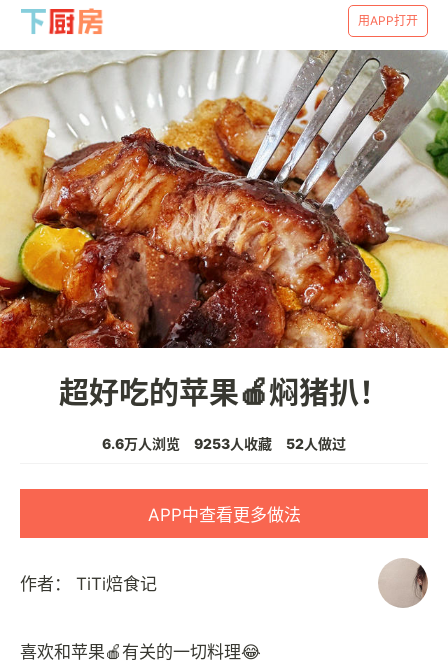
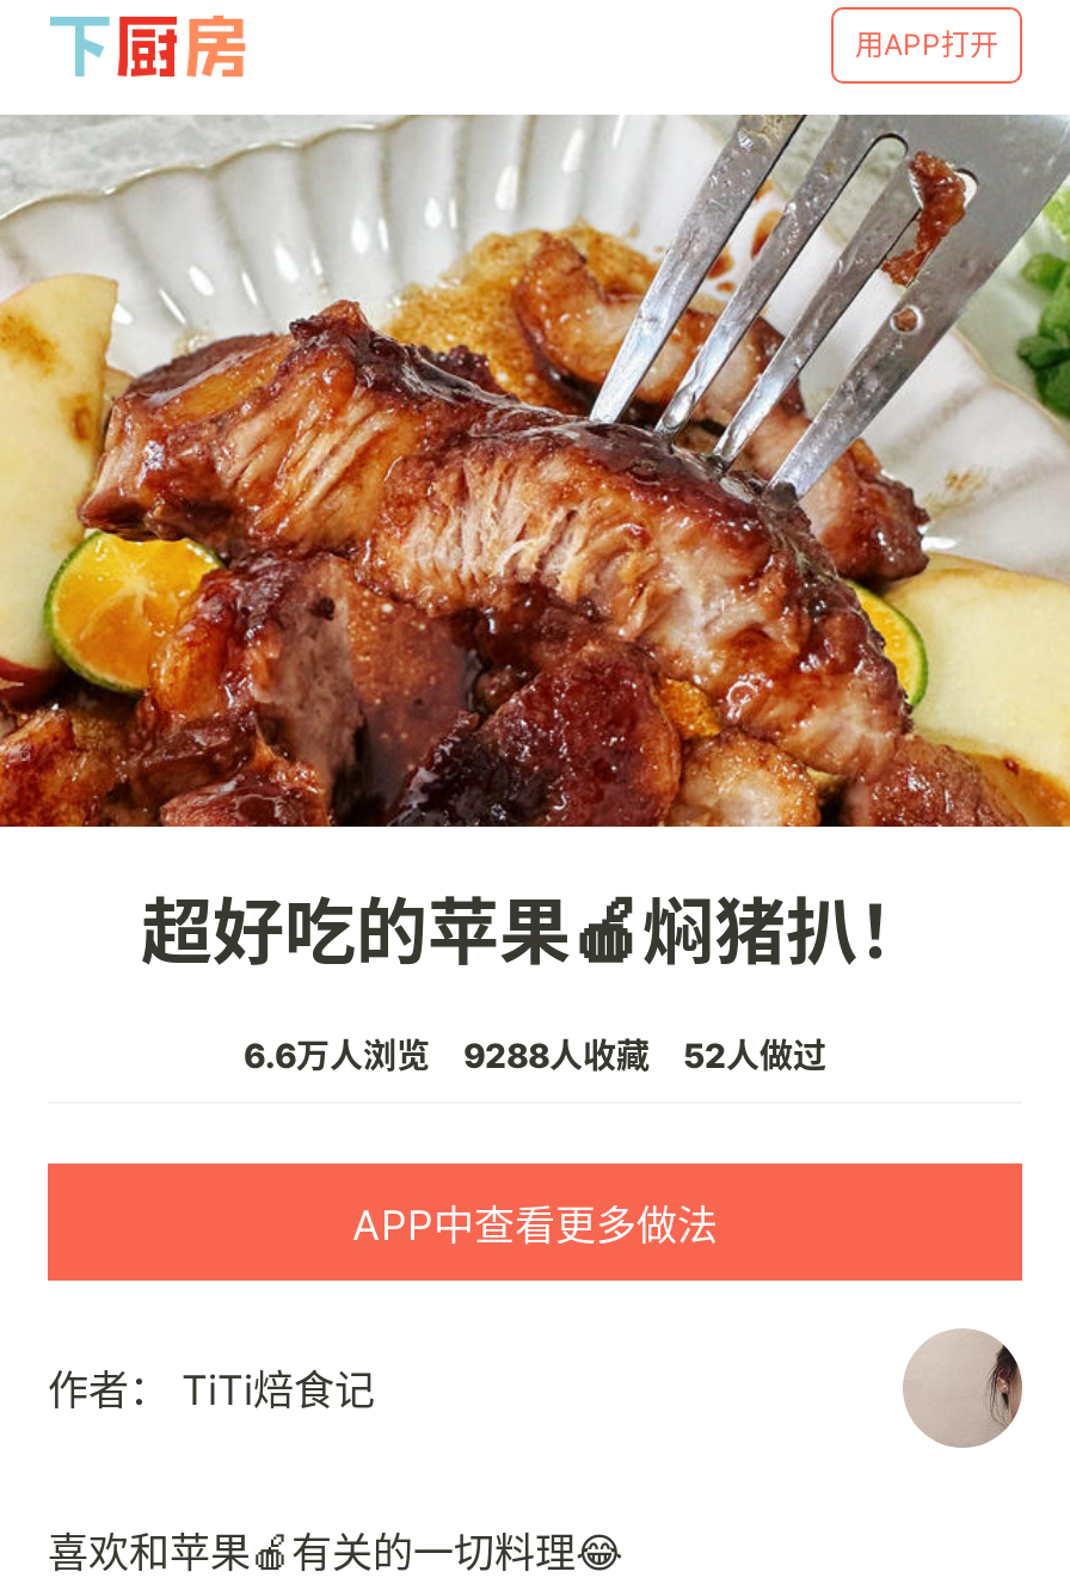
[102,434,346,451] 6.6万人浏览 9253人收藏 52人做过 -> [244,1033,826,1074] 6.6万人浏览 9288人收藏 52人做过

